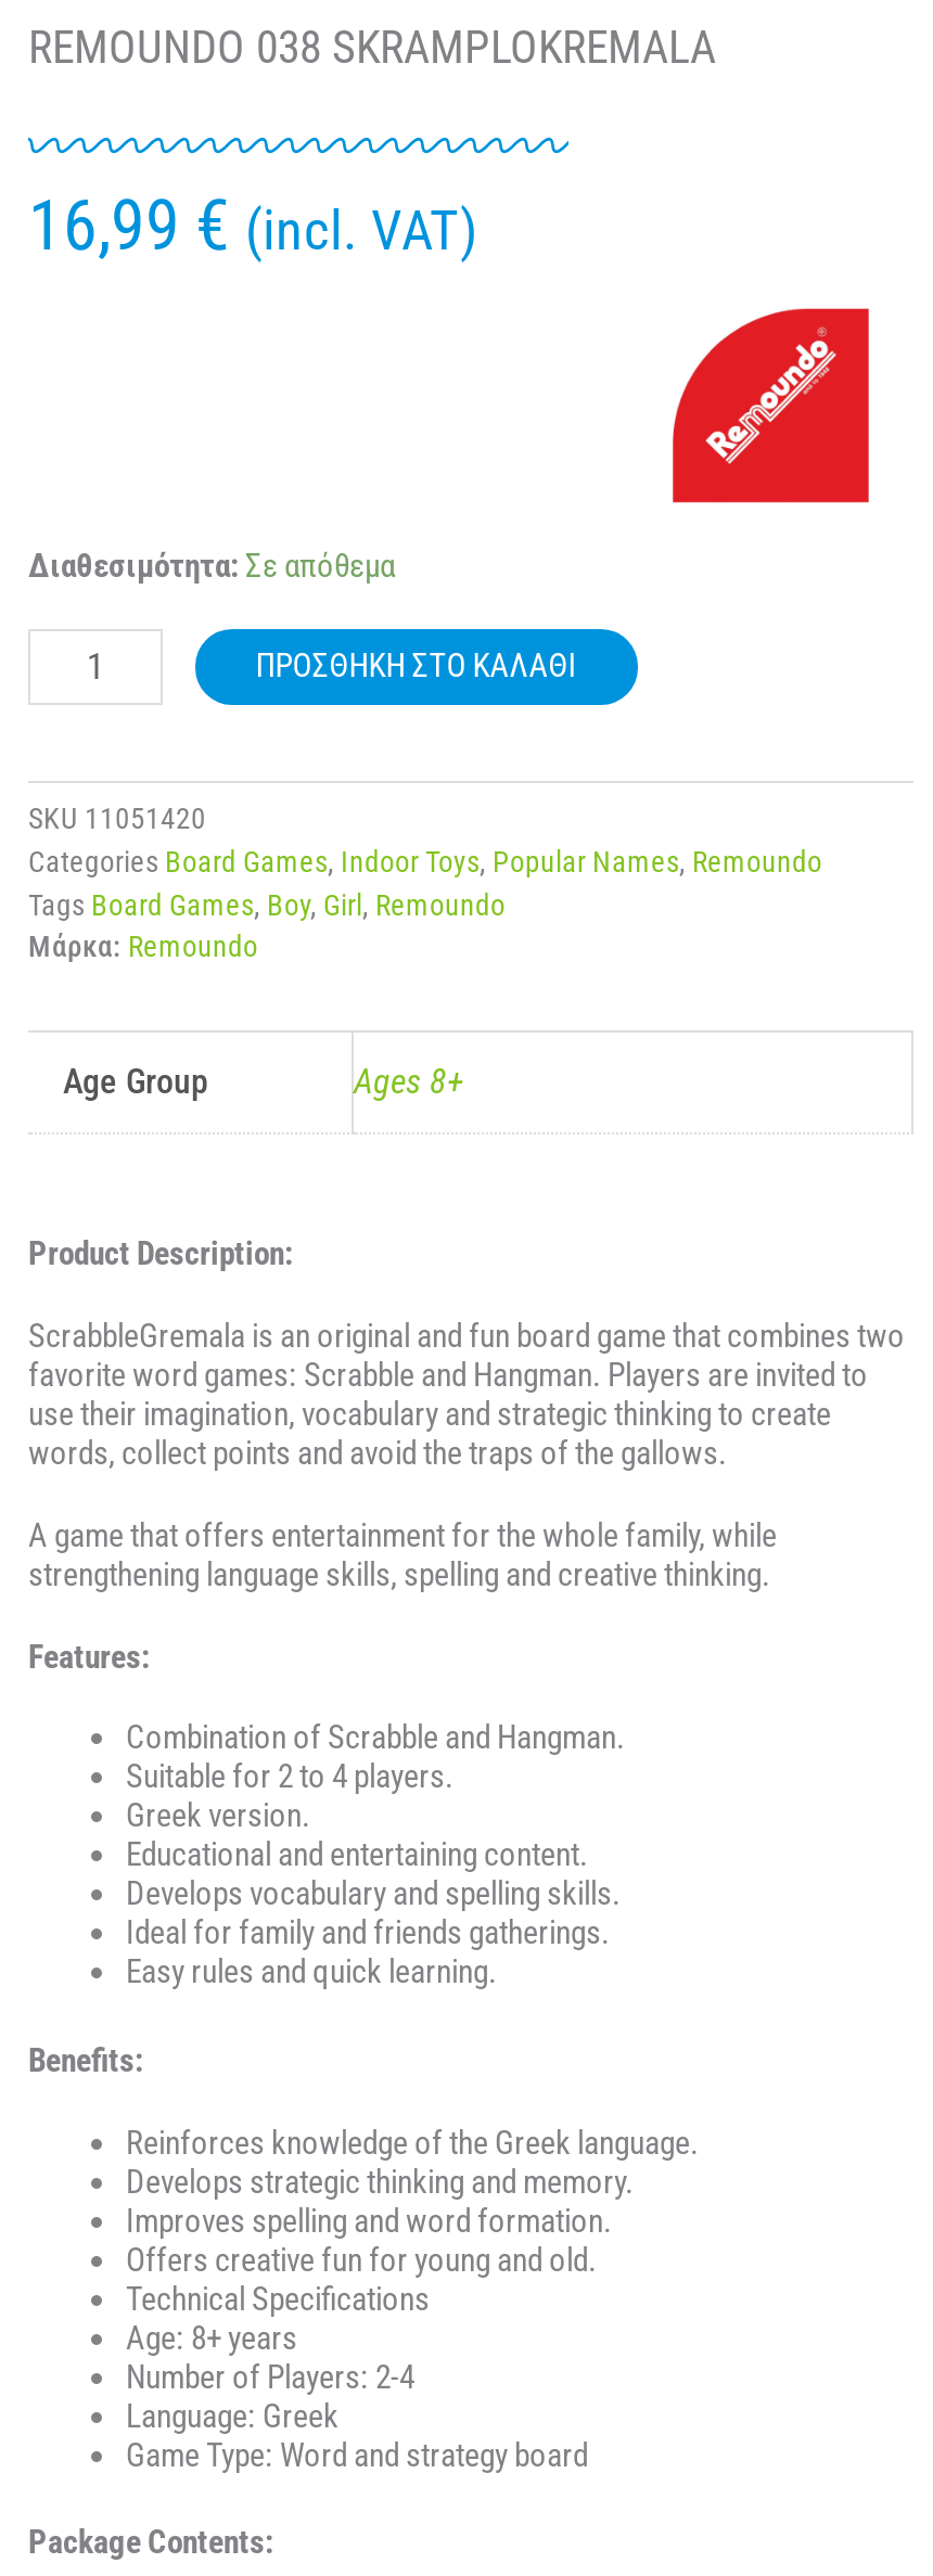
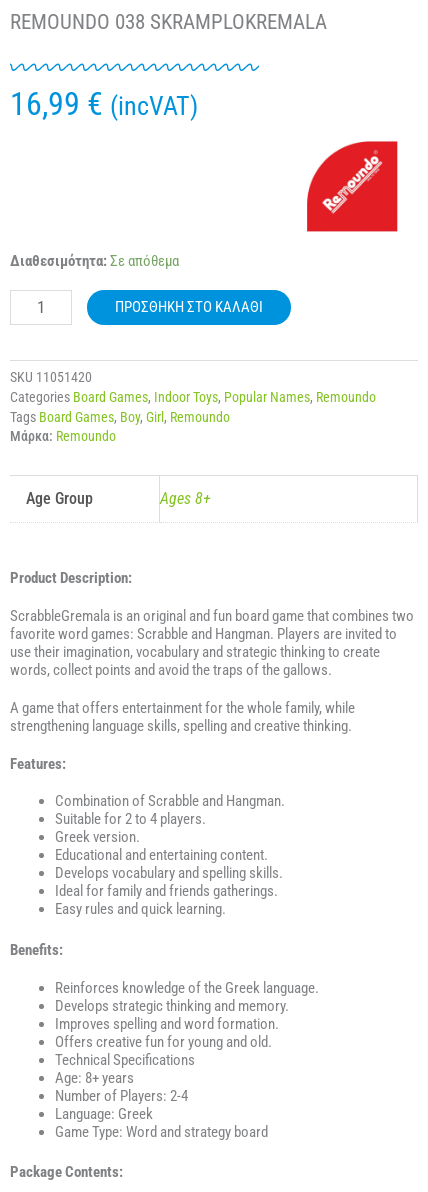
[28,185,477,267] 16,99 € (incl. VAT) -> [10,85,198,123] 16,99 € (incVAT)

